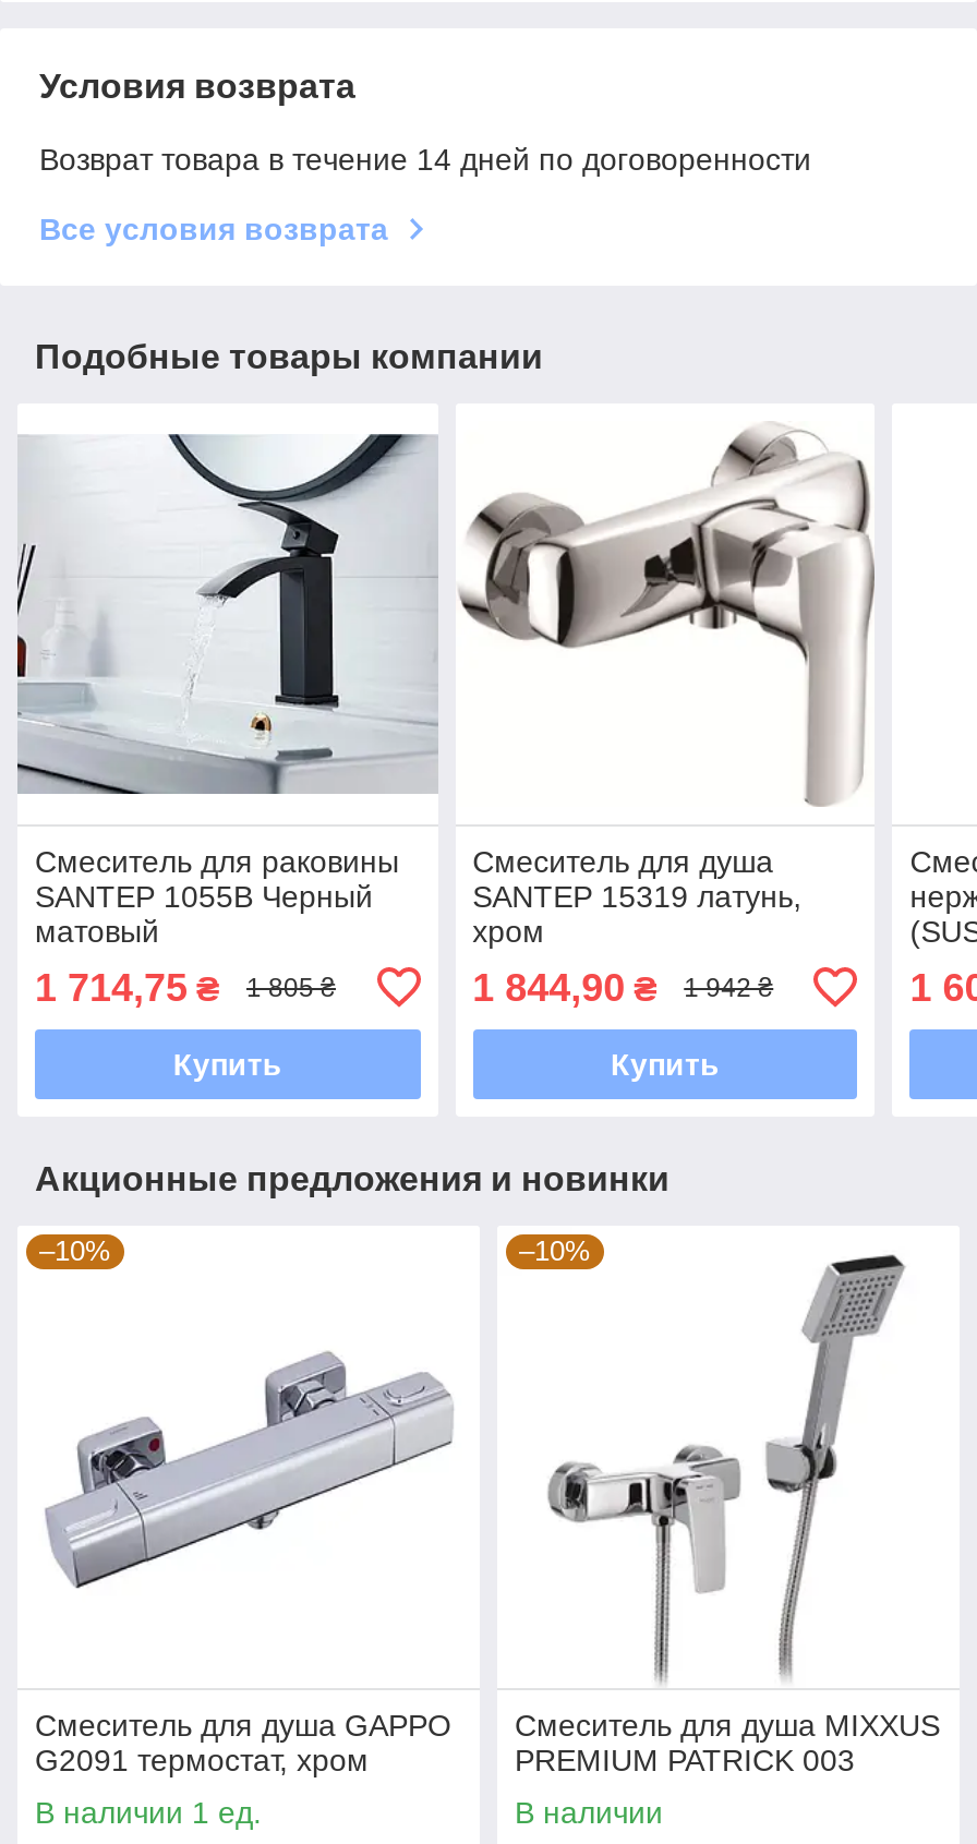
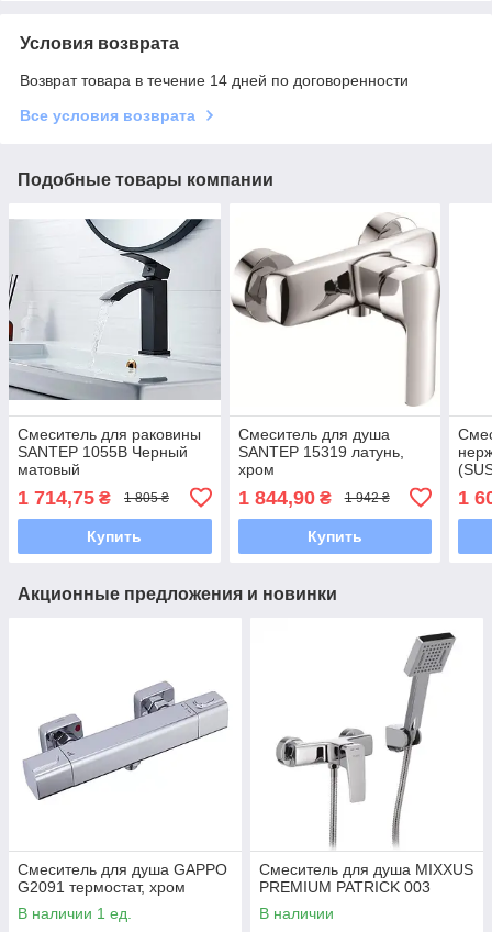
[39,1234,111,1267] –10% -> none
[519,1234,591,1267] –10% -> none

